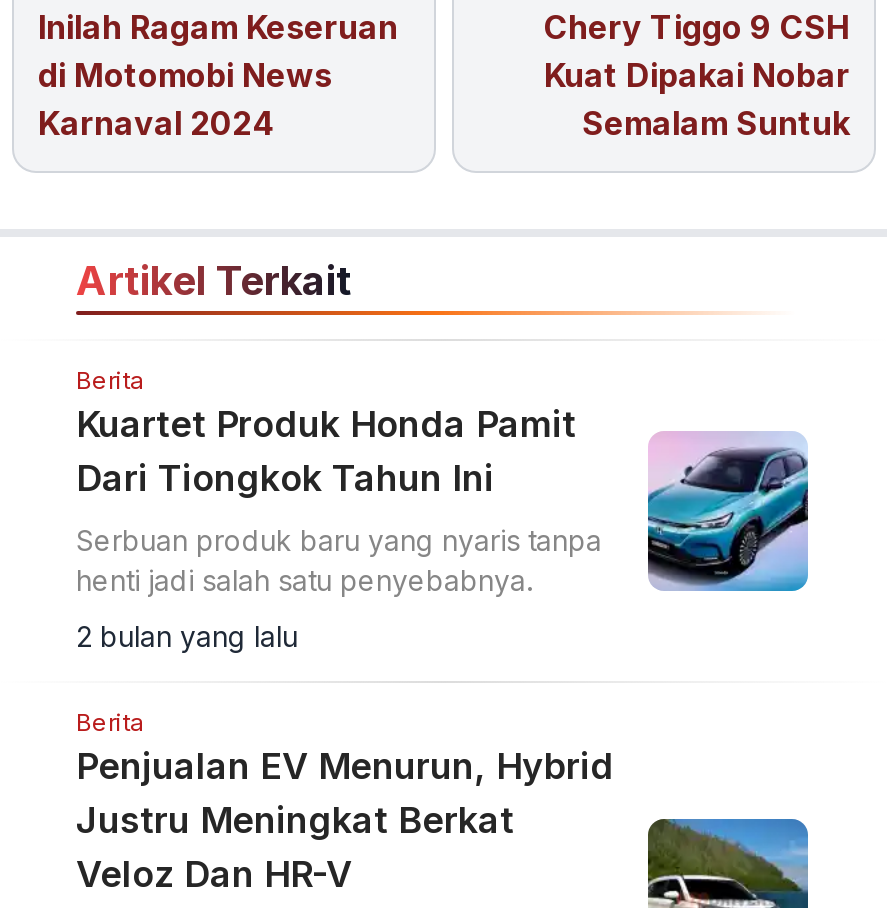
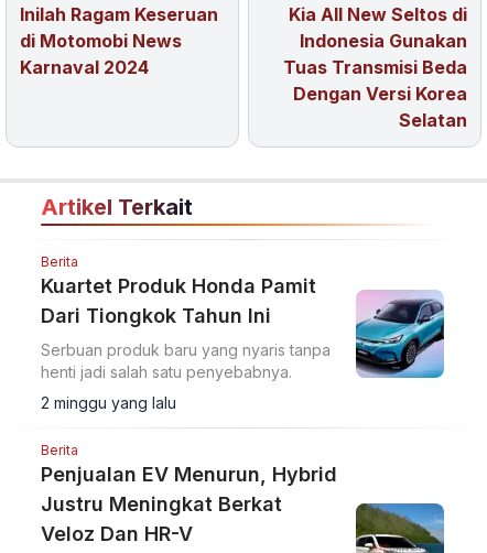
[544,6,850,142] Chery Tiggo 9 CSH | Kuat Dipakai Nobar | Semalam Suntuk -> [283,3,467,131] Kia All New Seltos di | Indonesia Gunakan | Tuas Transmisi Beda | Dengan Versi Korea | Selatan
[76,618,298,652] 2 bulan yang lalu -> [41,393,176,412] 2 minggu yang lalu

